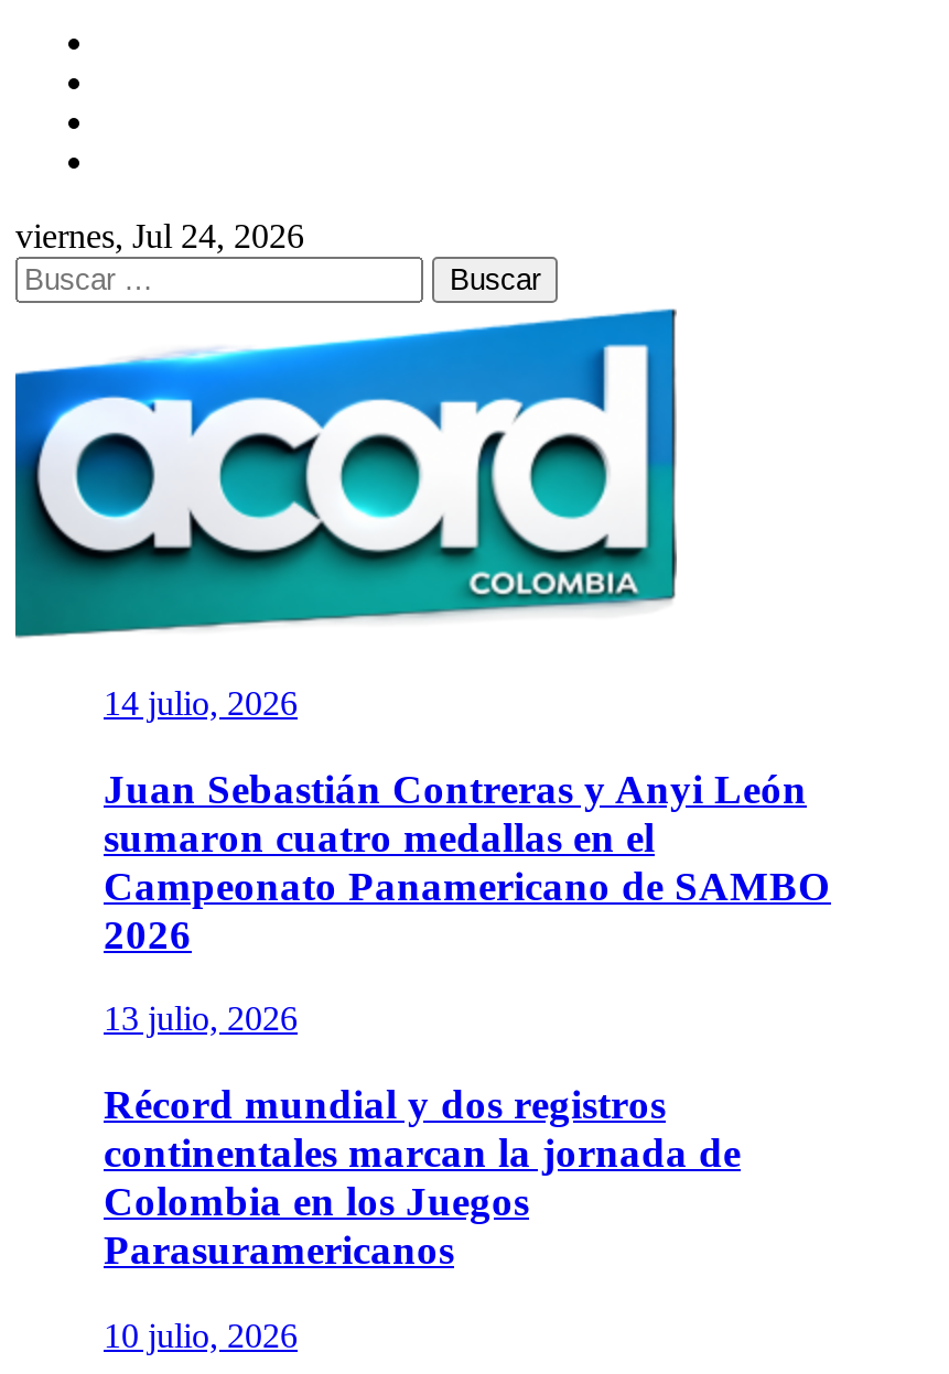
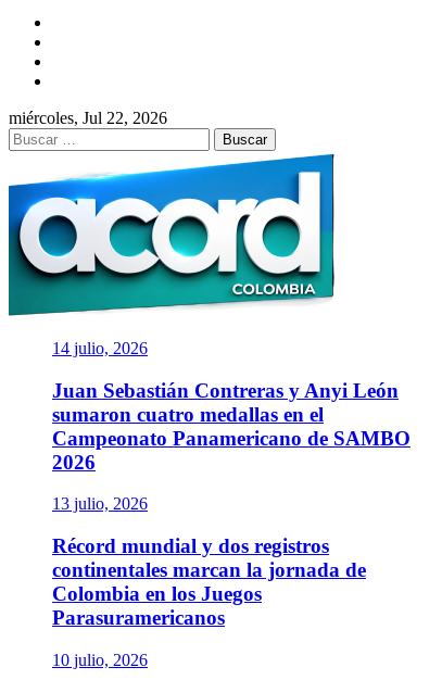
[15,217,304,255] viernes, Jul 24, 2026 -> [9,109,167,127] miércoles, Jul 22, 2026

